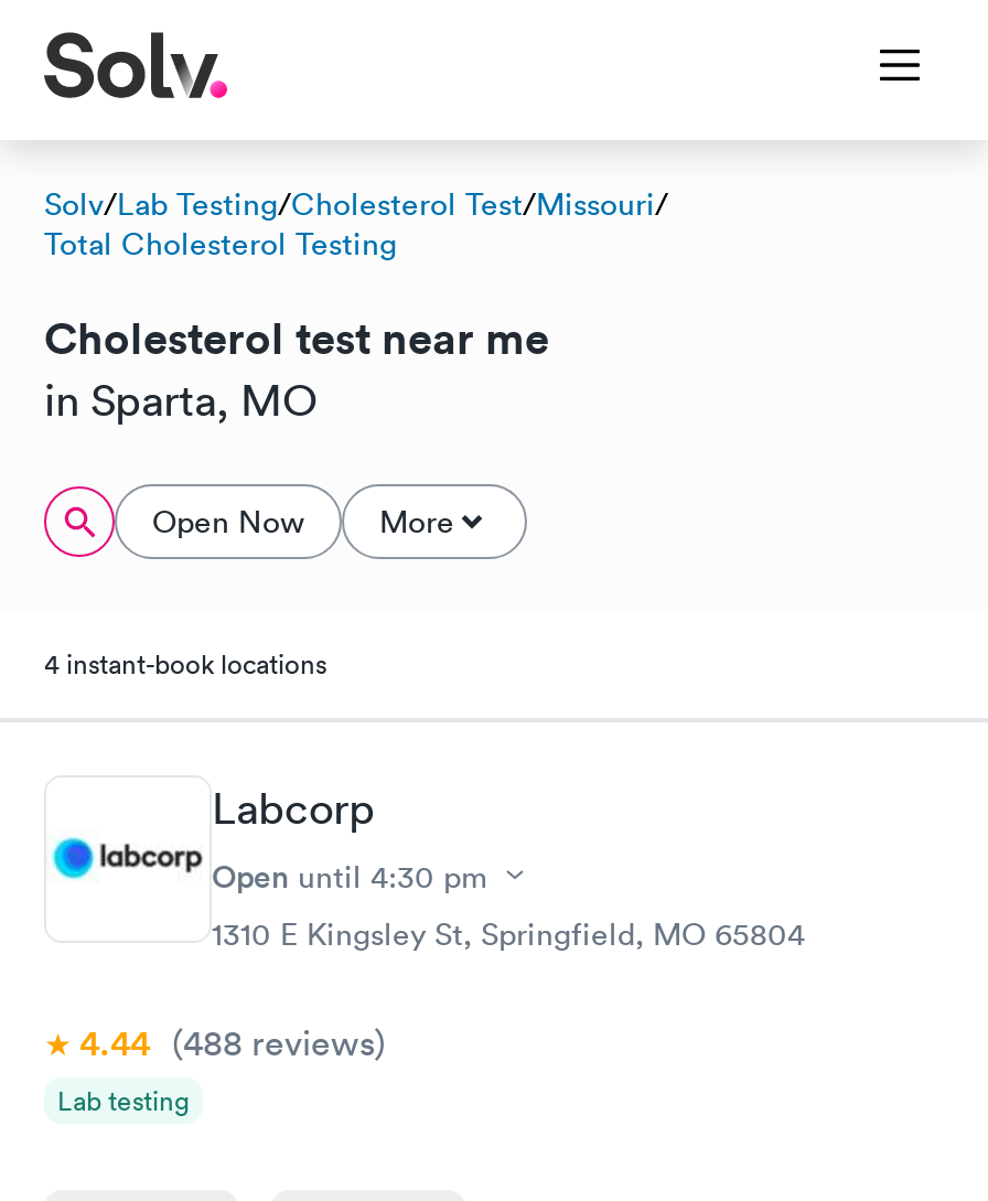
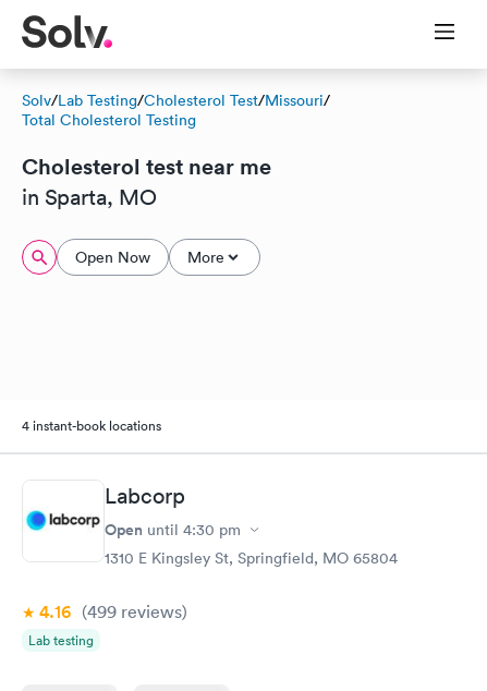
[79,1019,386,1065] 4.44 (488 reviews) -> [39,601,187,624] 4.16 (499 reviews)

